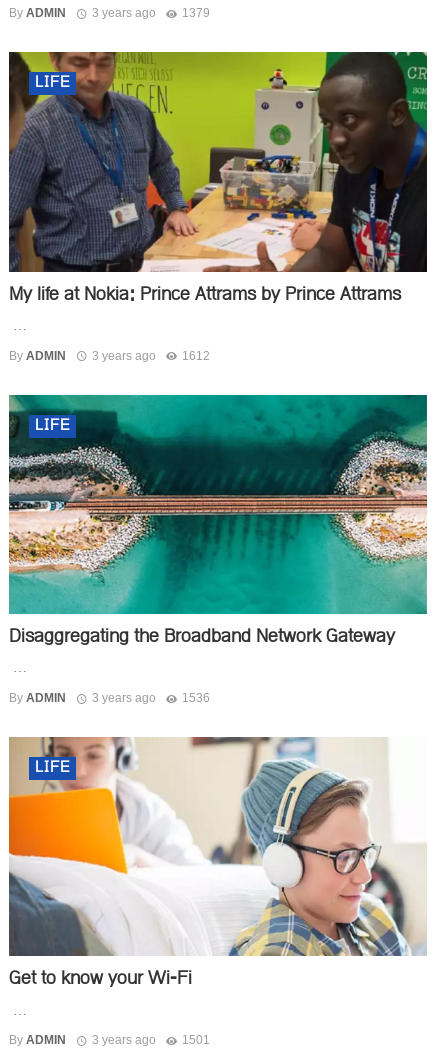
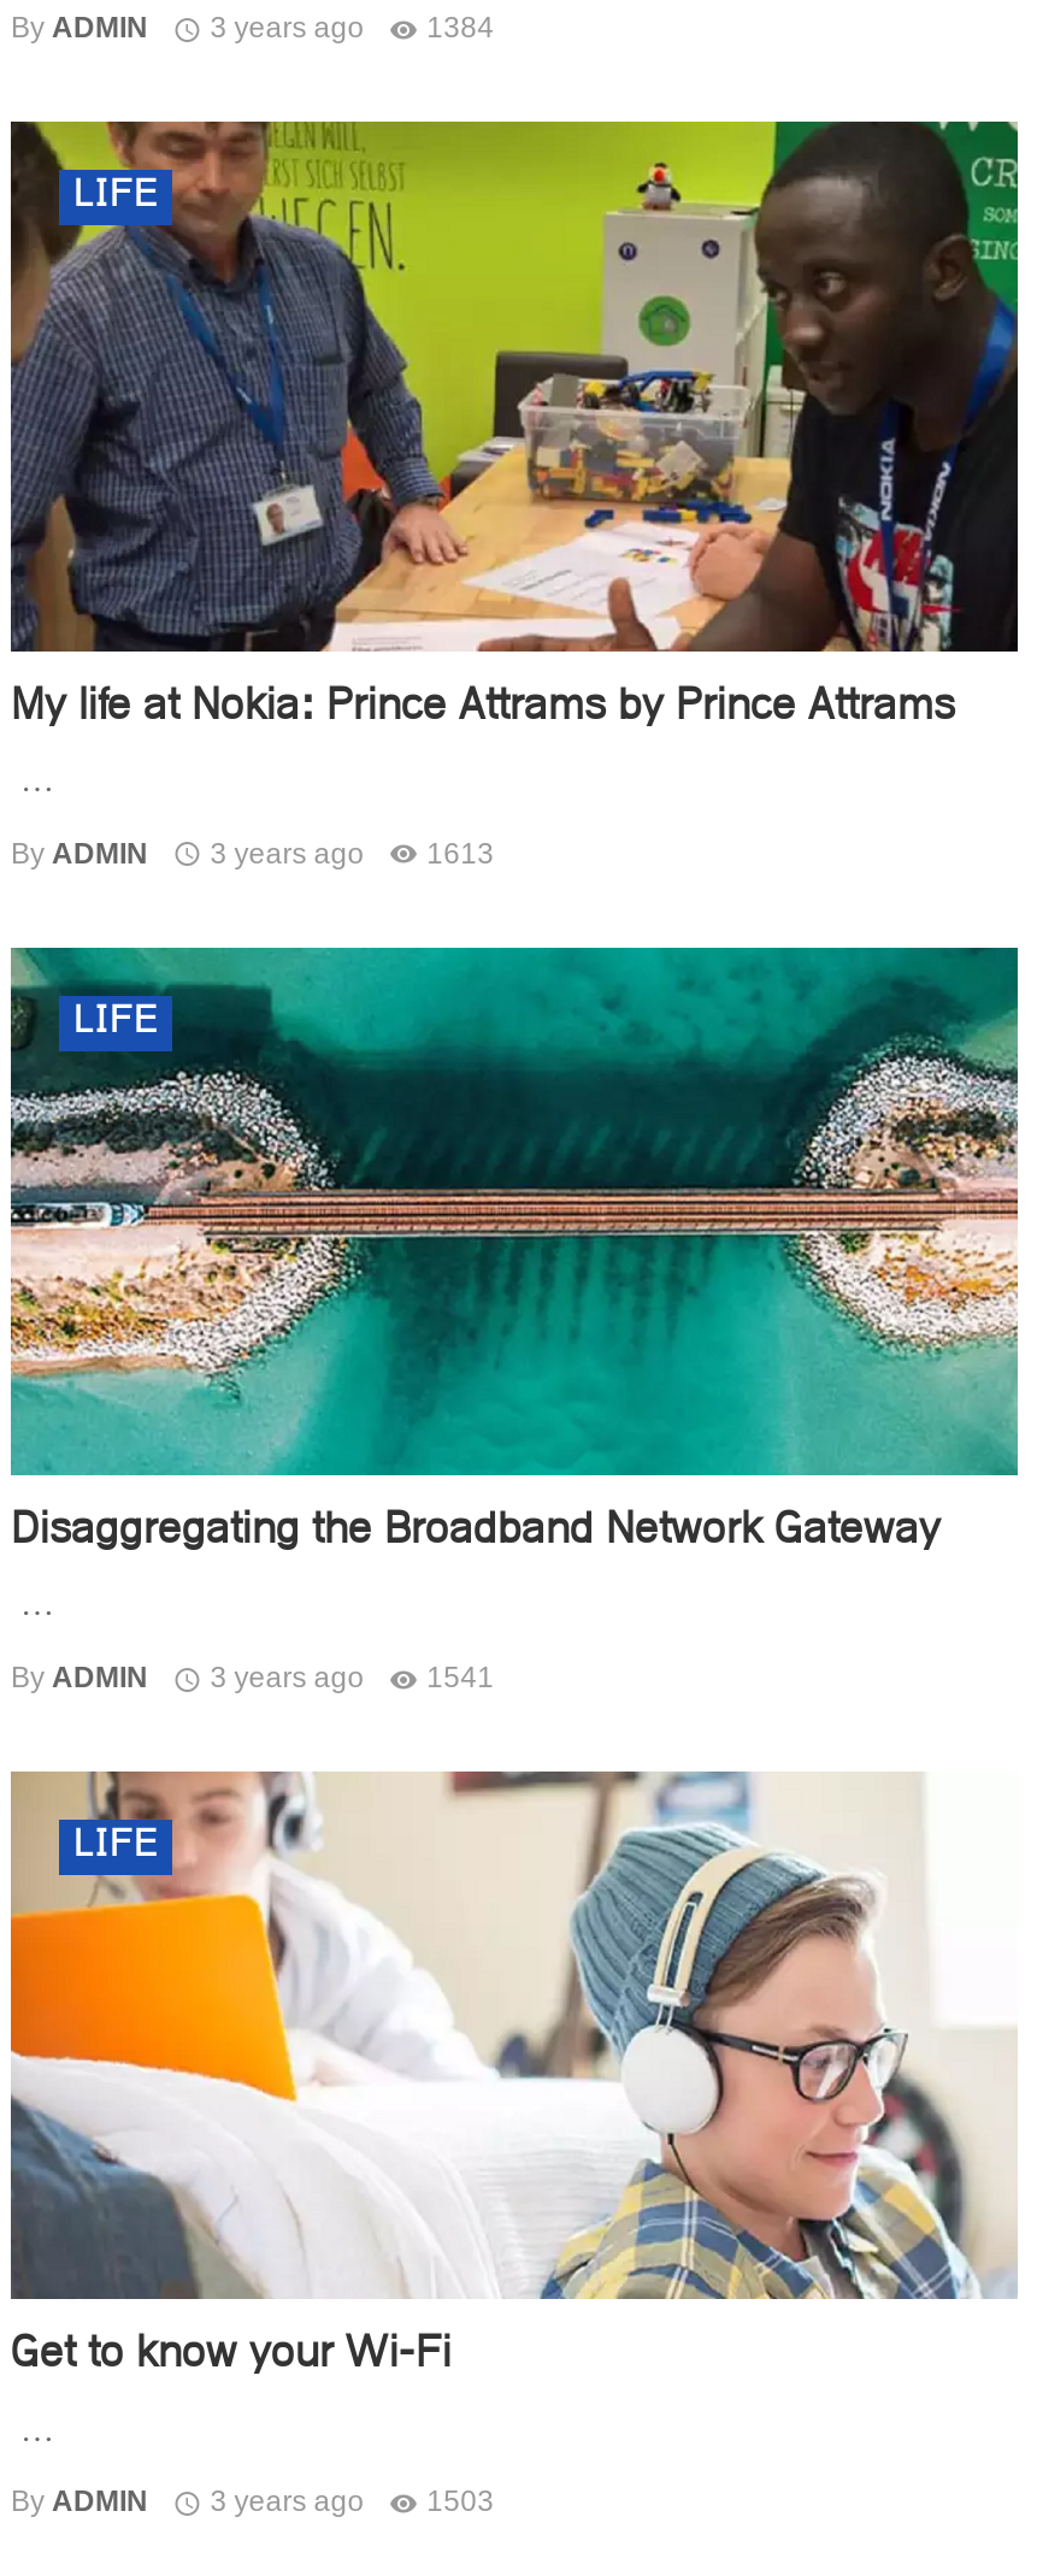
[9,6,210,20] By ADMIN 3 years ago 1379 -> [11,12,494,46] By ADMIN 3 years ago 1384
[9,349,210,363] By ADMIN 3 years ago 1612 -> [11,836,494,870] By ADMIN 3 years ago 1613
[9,691,210,705] By ADMIN 3 years ago 1536 -> [11,1660,494,1694] By ADMIN 3 years ago 1541
[9,1033,210,1047] By ADMIN 3 years ago 1501 -> [11,2484,494,2518] By ADMIN 3 years ago 1503

